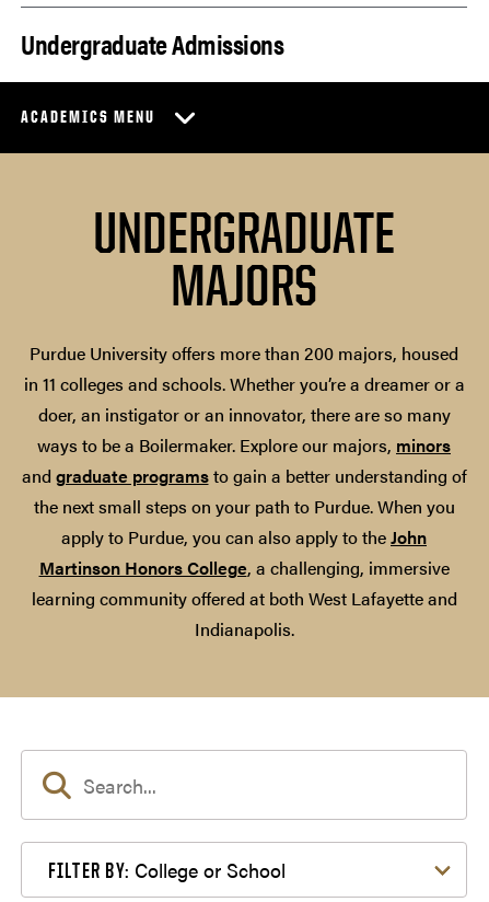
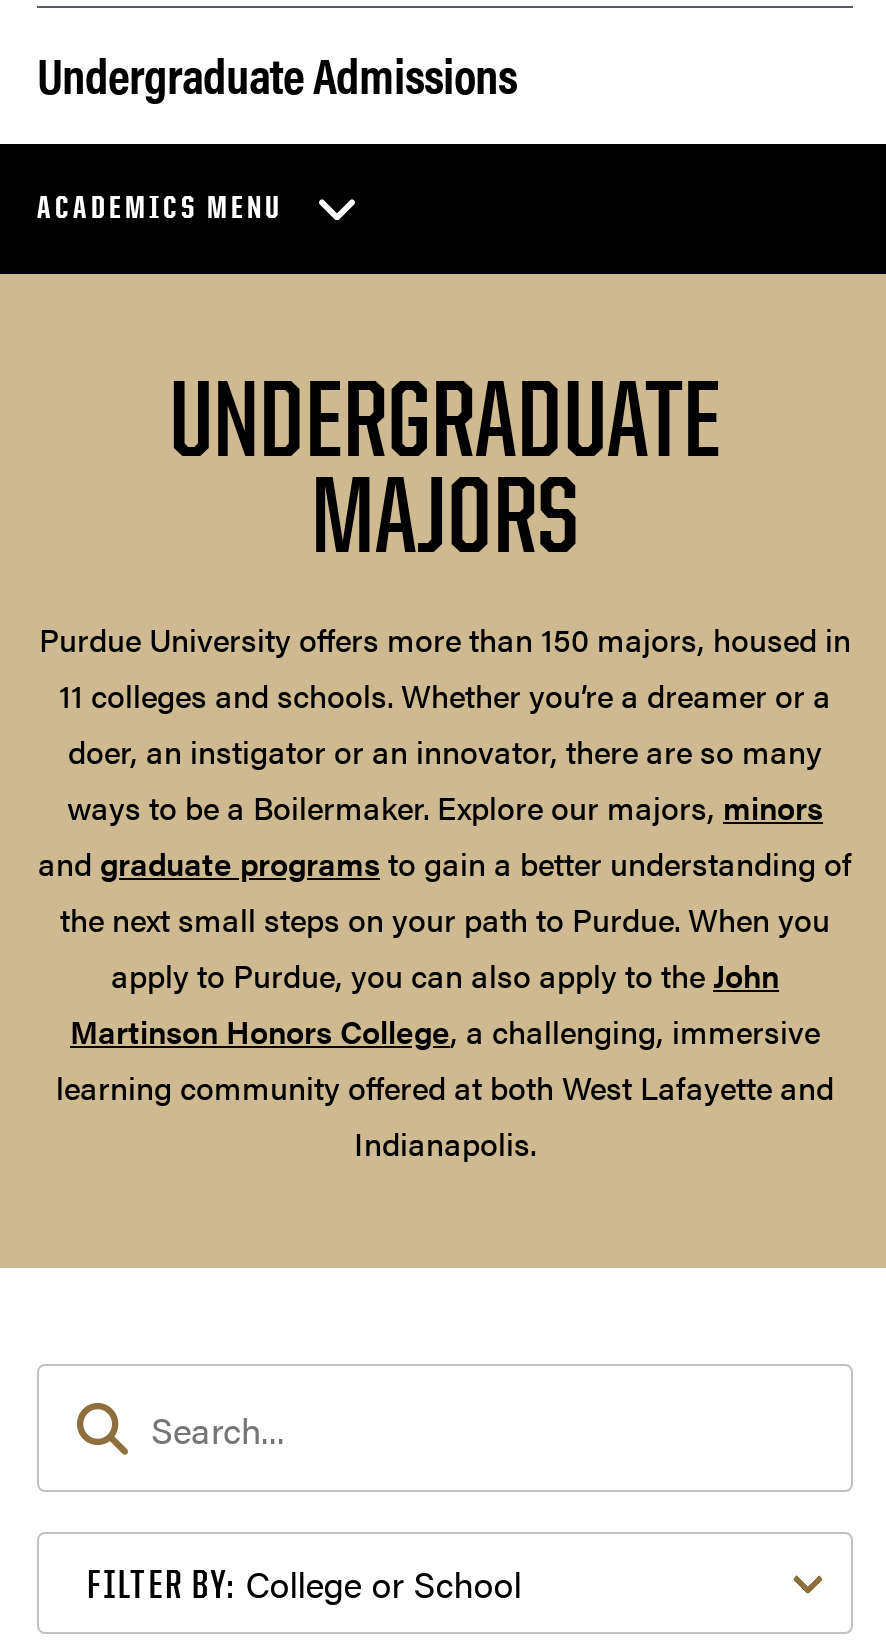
[24,341,464,396] Purdue University offers more than 200 majors, housed | in 11 colleges and schools. Whether you’re a dreamer or a -> [39,616,851,718] Purdue University offers more than 150 majors, housed in | 11 colleges and schools. Whether you’re a dreamer or a

